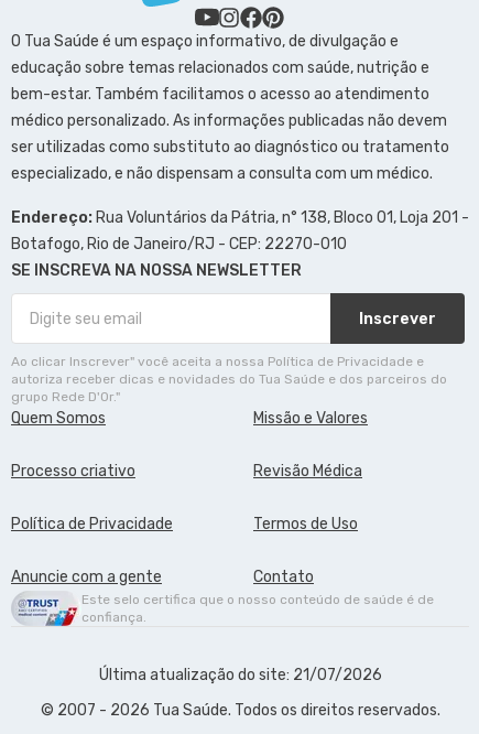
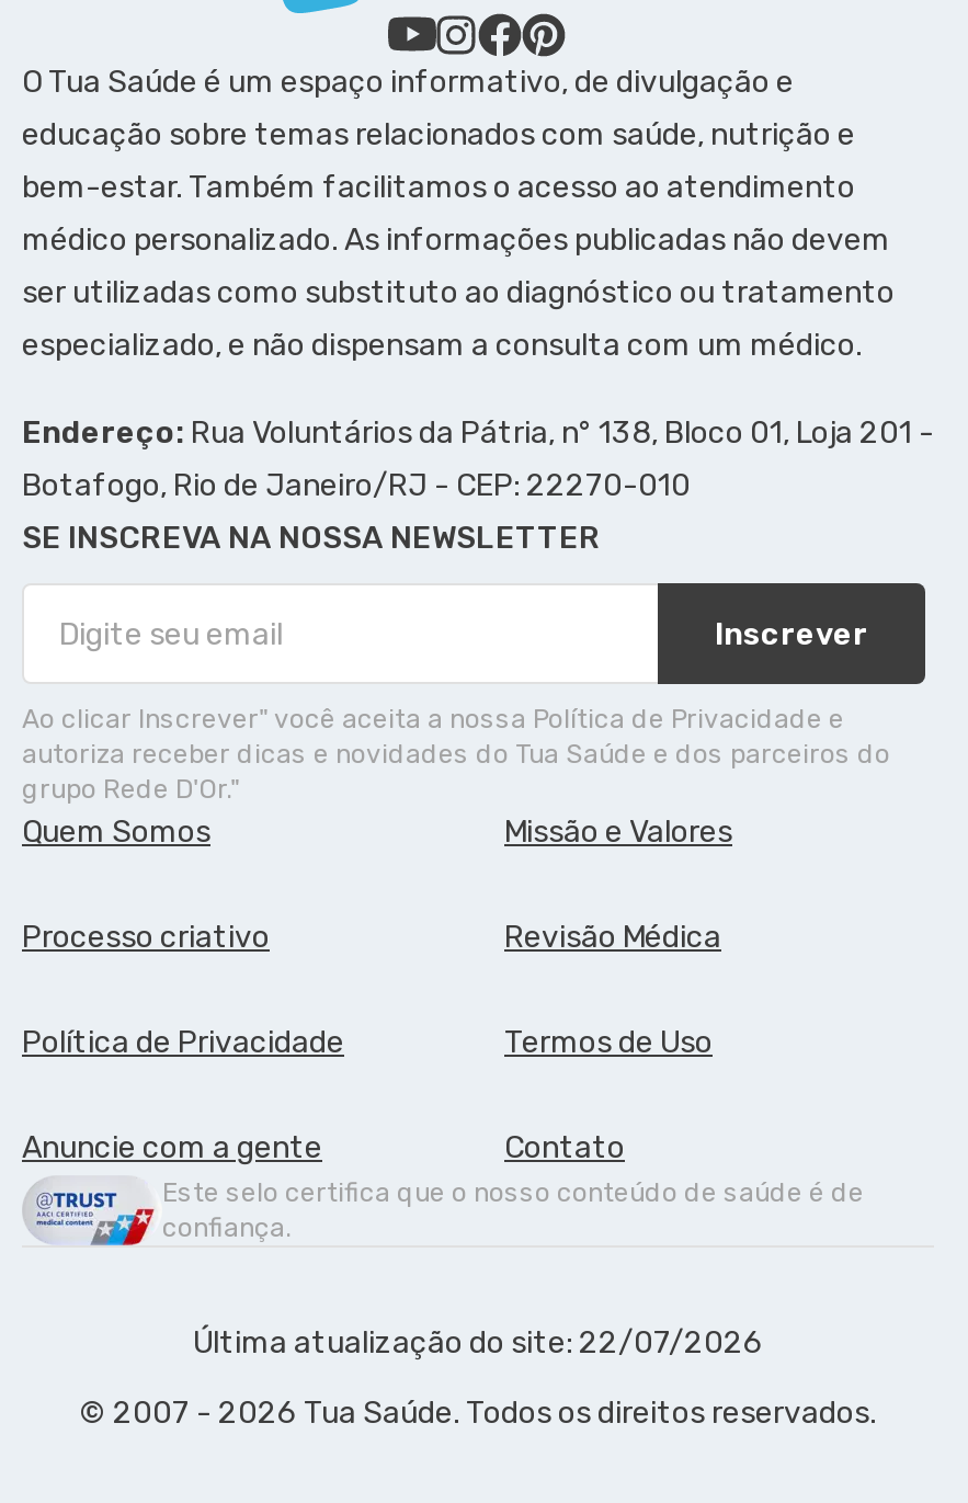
[99,666,382,684] Última atualização do site: 21/07/2026 -> [193,1324,763,1362] Última atualização do site: 22/07/2026

